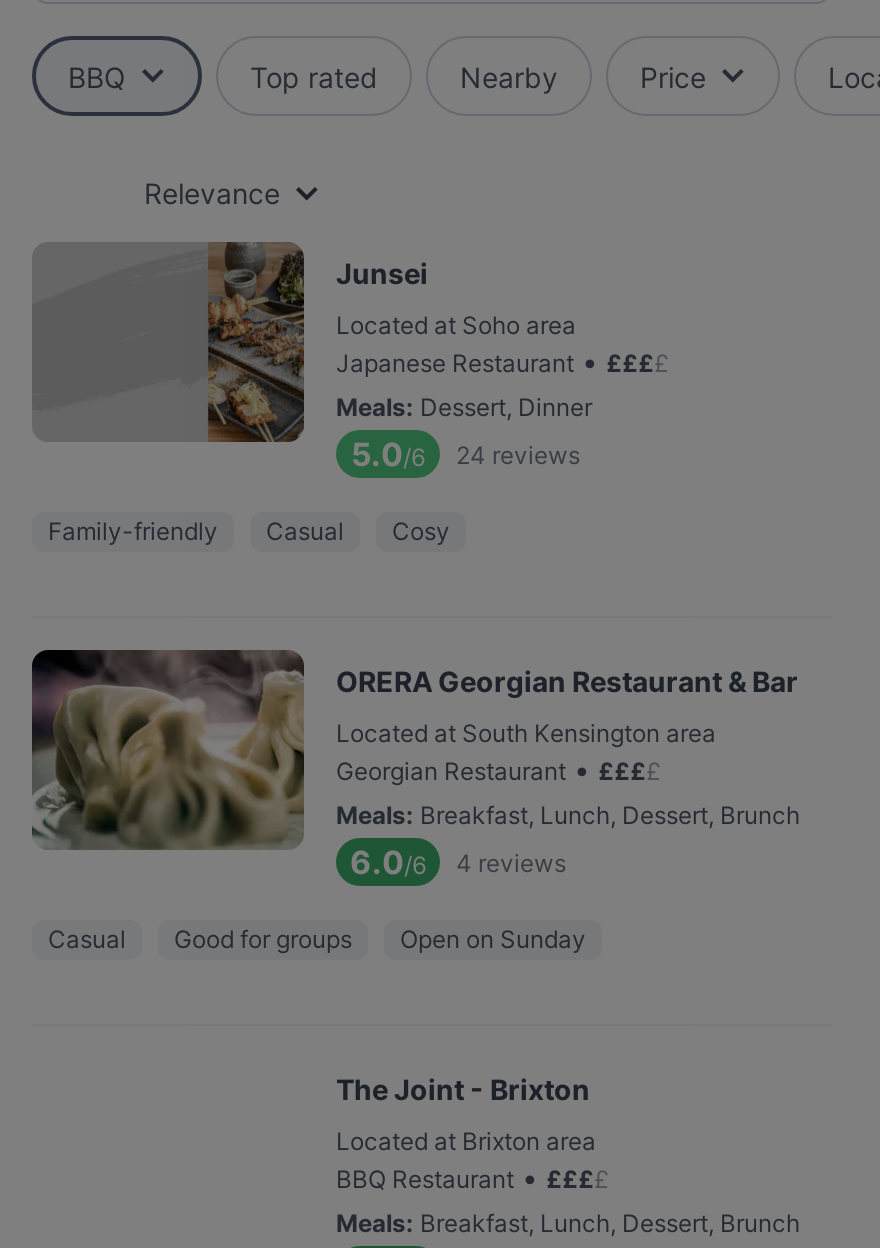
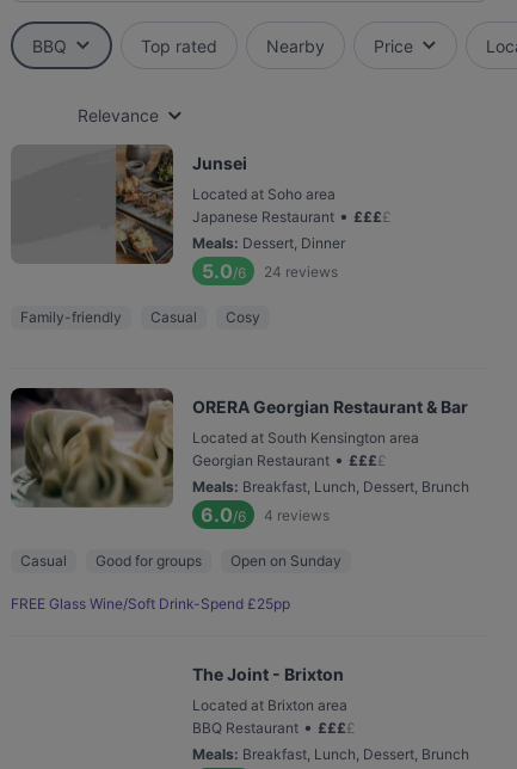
none -> [11,595,290,613] FREE Glass Wine/Soft Drink-Spend £25pp

